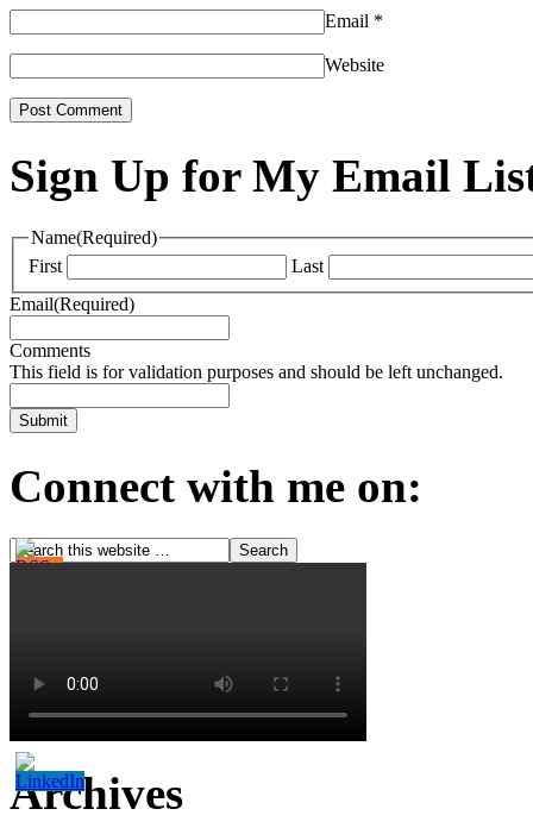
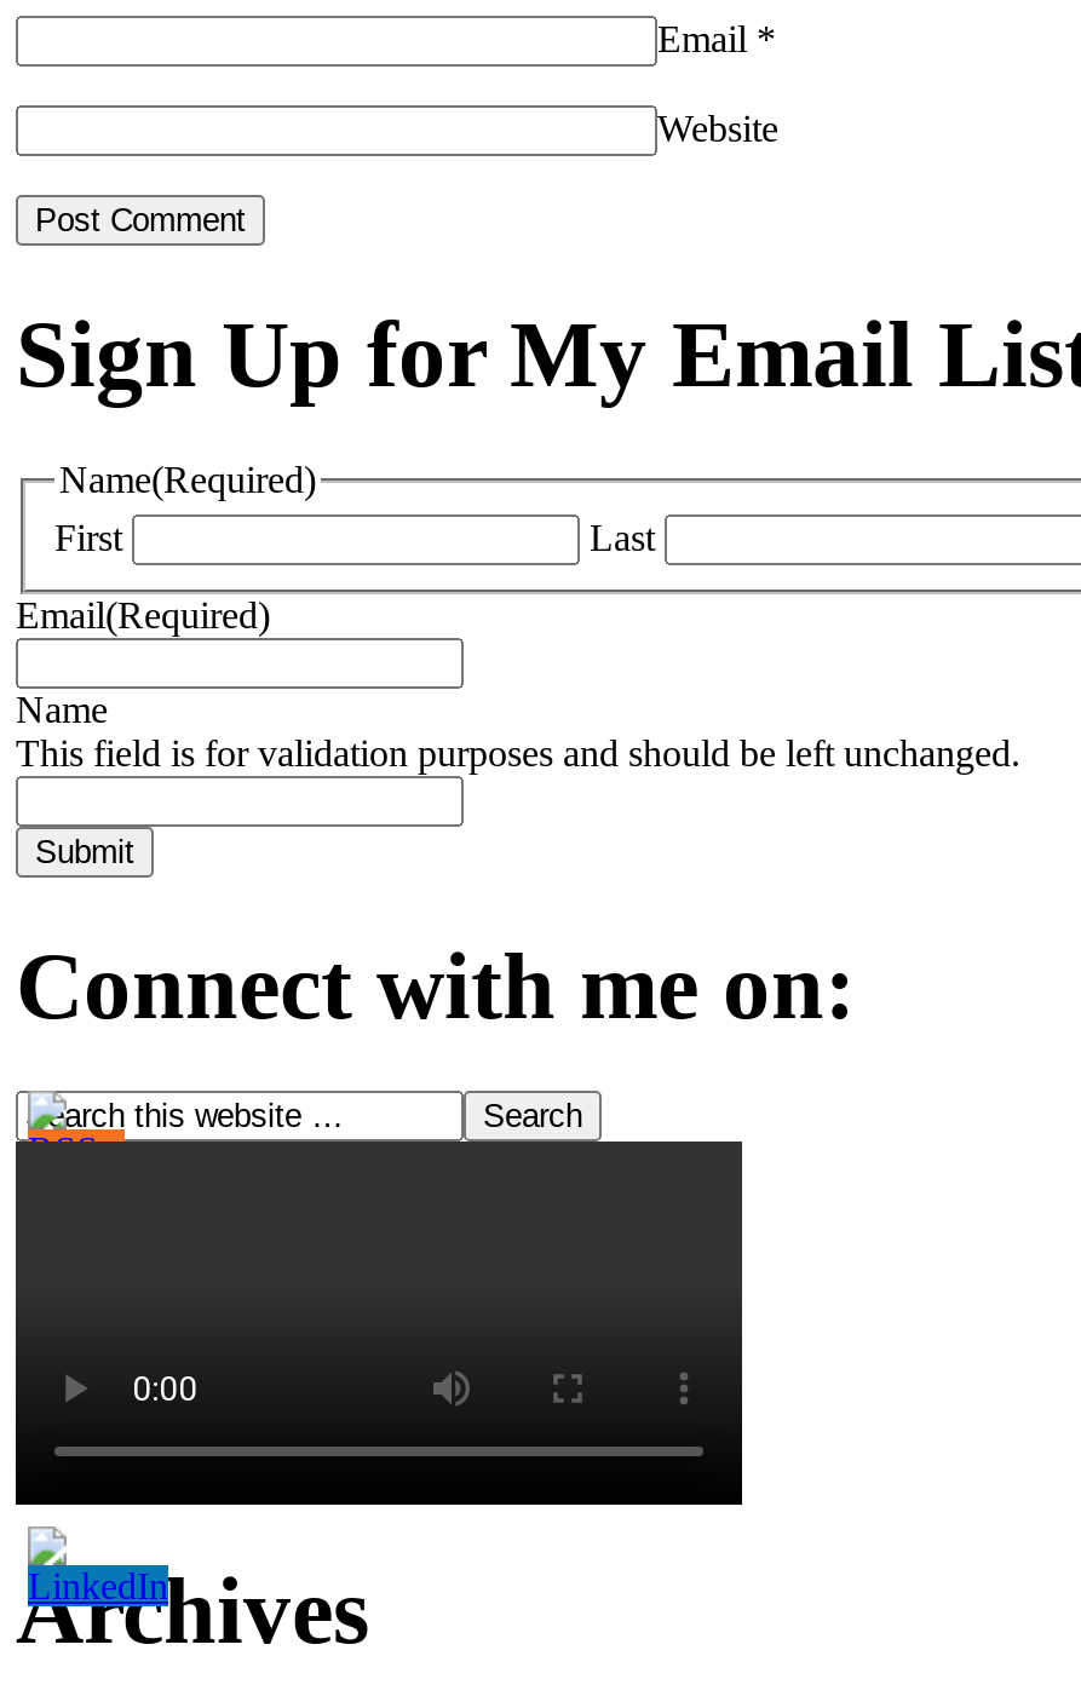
[10,341,90,361] Comments -> [16,690,108,731] Name

